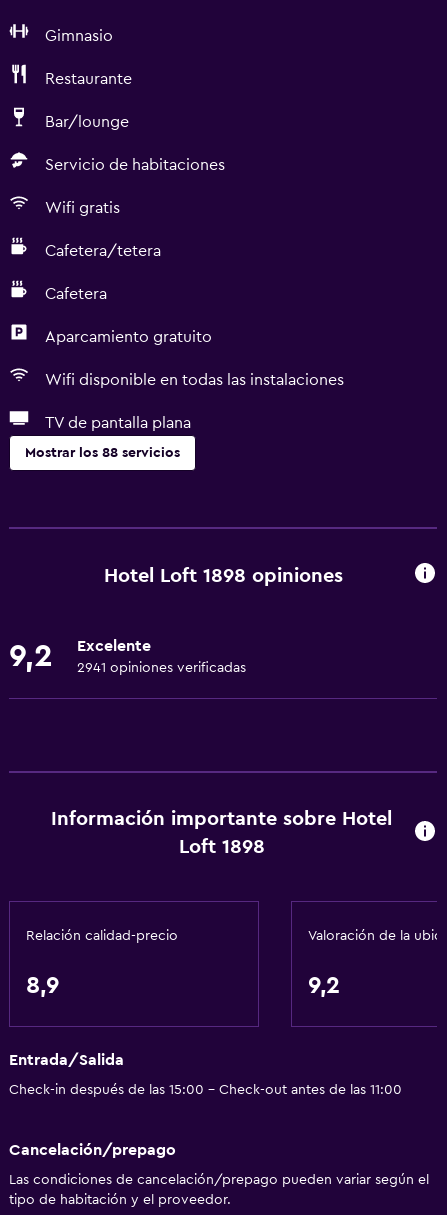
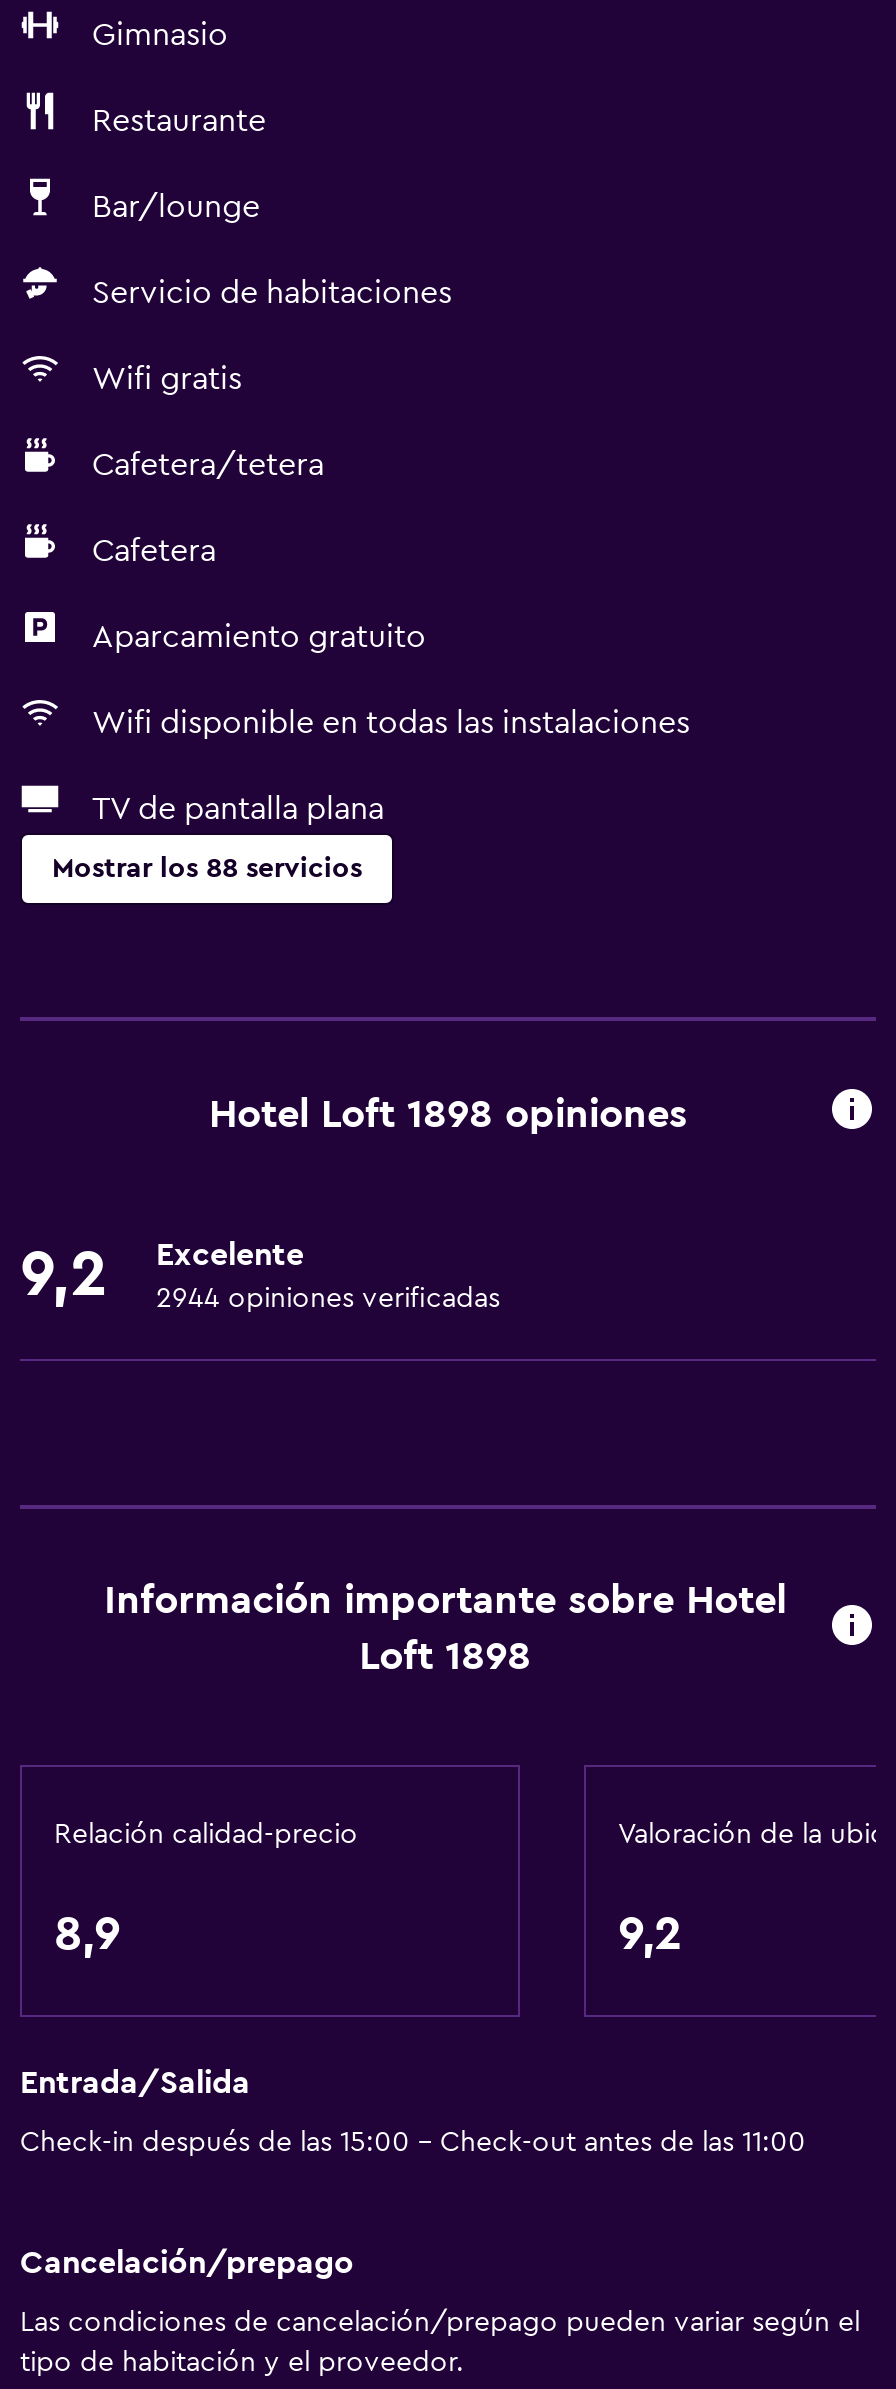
[77,661,246,675] 2941 opiniones verificadas -> [156,1285,500,1313] 2944 opiniones verificadas

